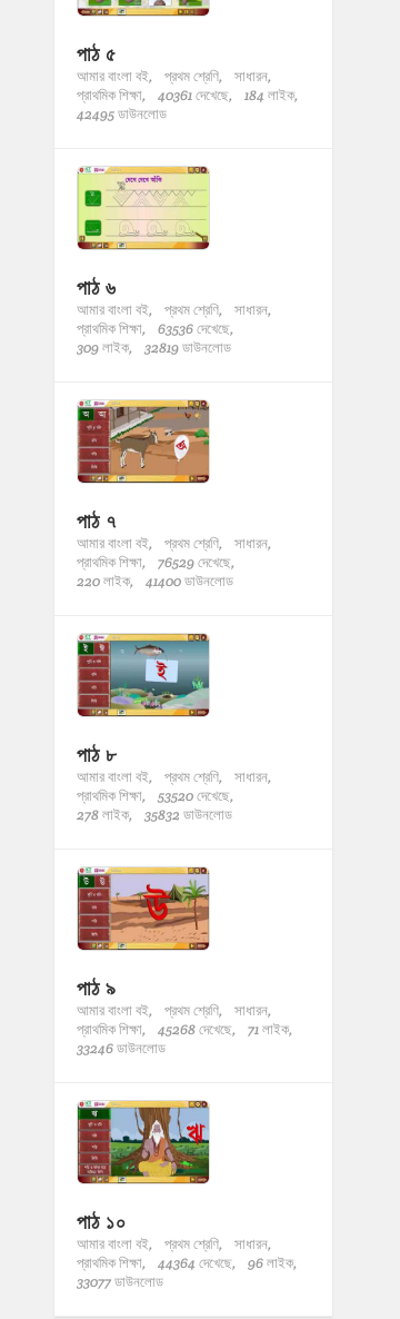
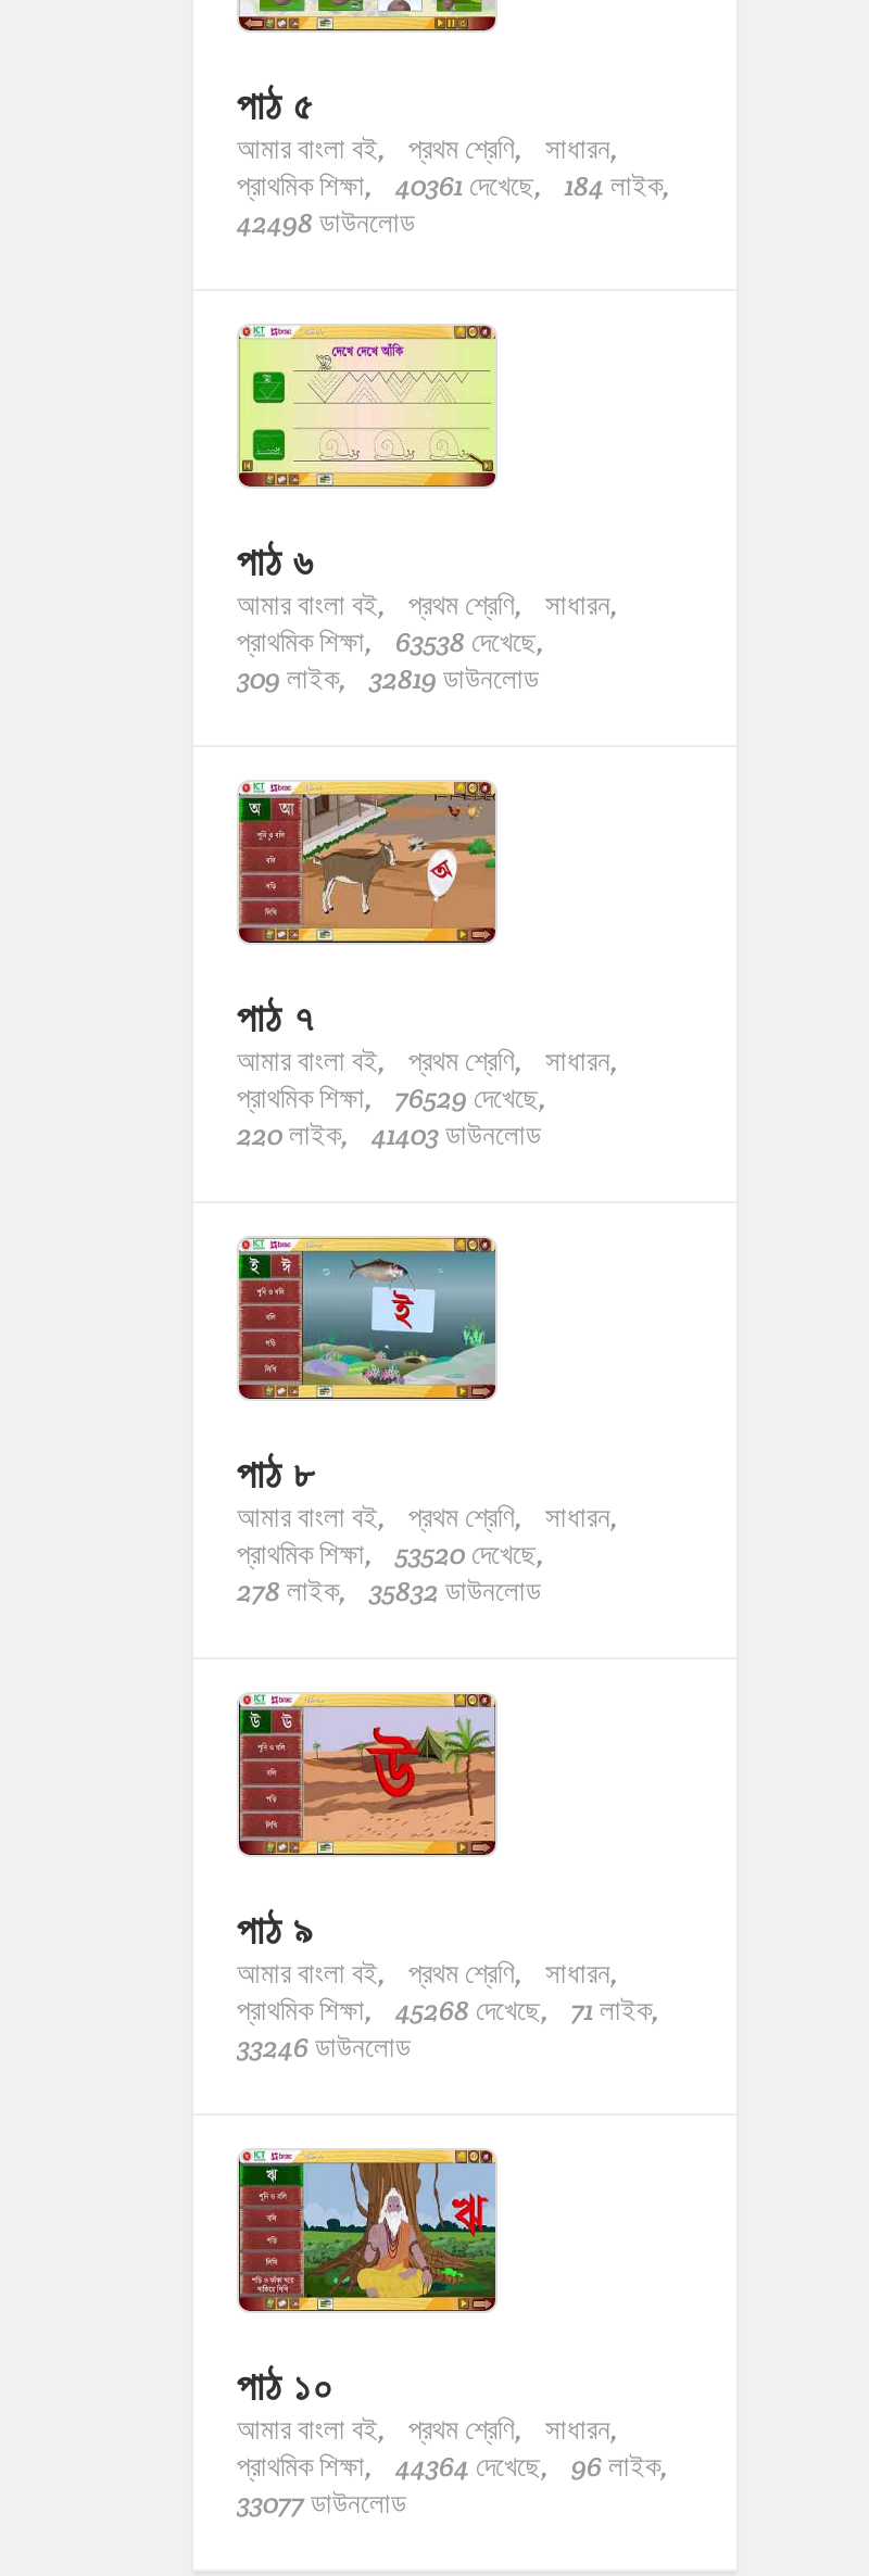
[77,105,167,124] 42495 ডাউনলোড -> [237,204,415,241] 42498 ডাউনলোড
[77,319,234,338] প্রাথমিক শিক্ষা, 63536 দেখেছে, -> [237,624,545,661] প্রাথমিক শিক্ষা, 63538 দেখেছে,
[77,572,233,591] 220 লাইক, 41400 ডাউনলোড -> [237,1117,541,1154] 220 লাইক, 41403 ডাউনলোড

